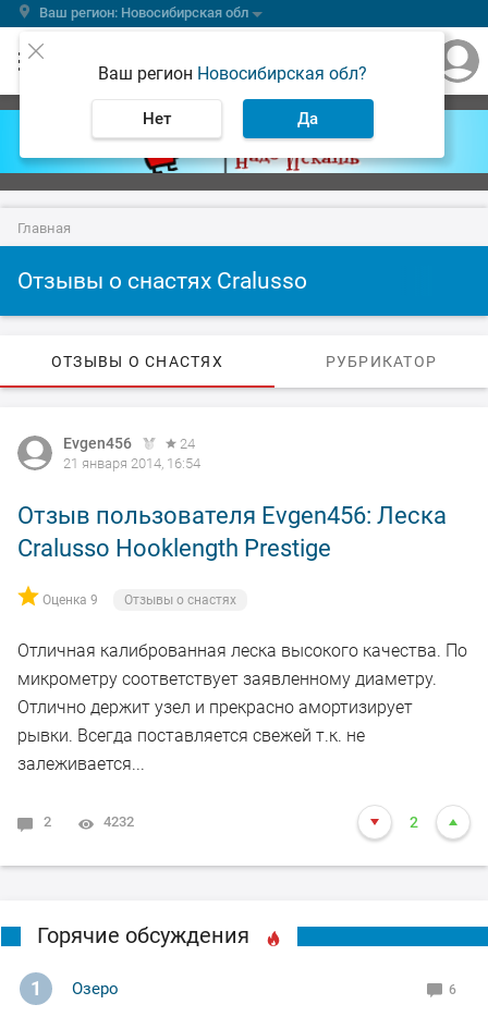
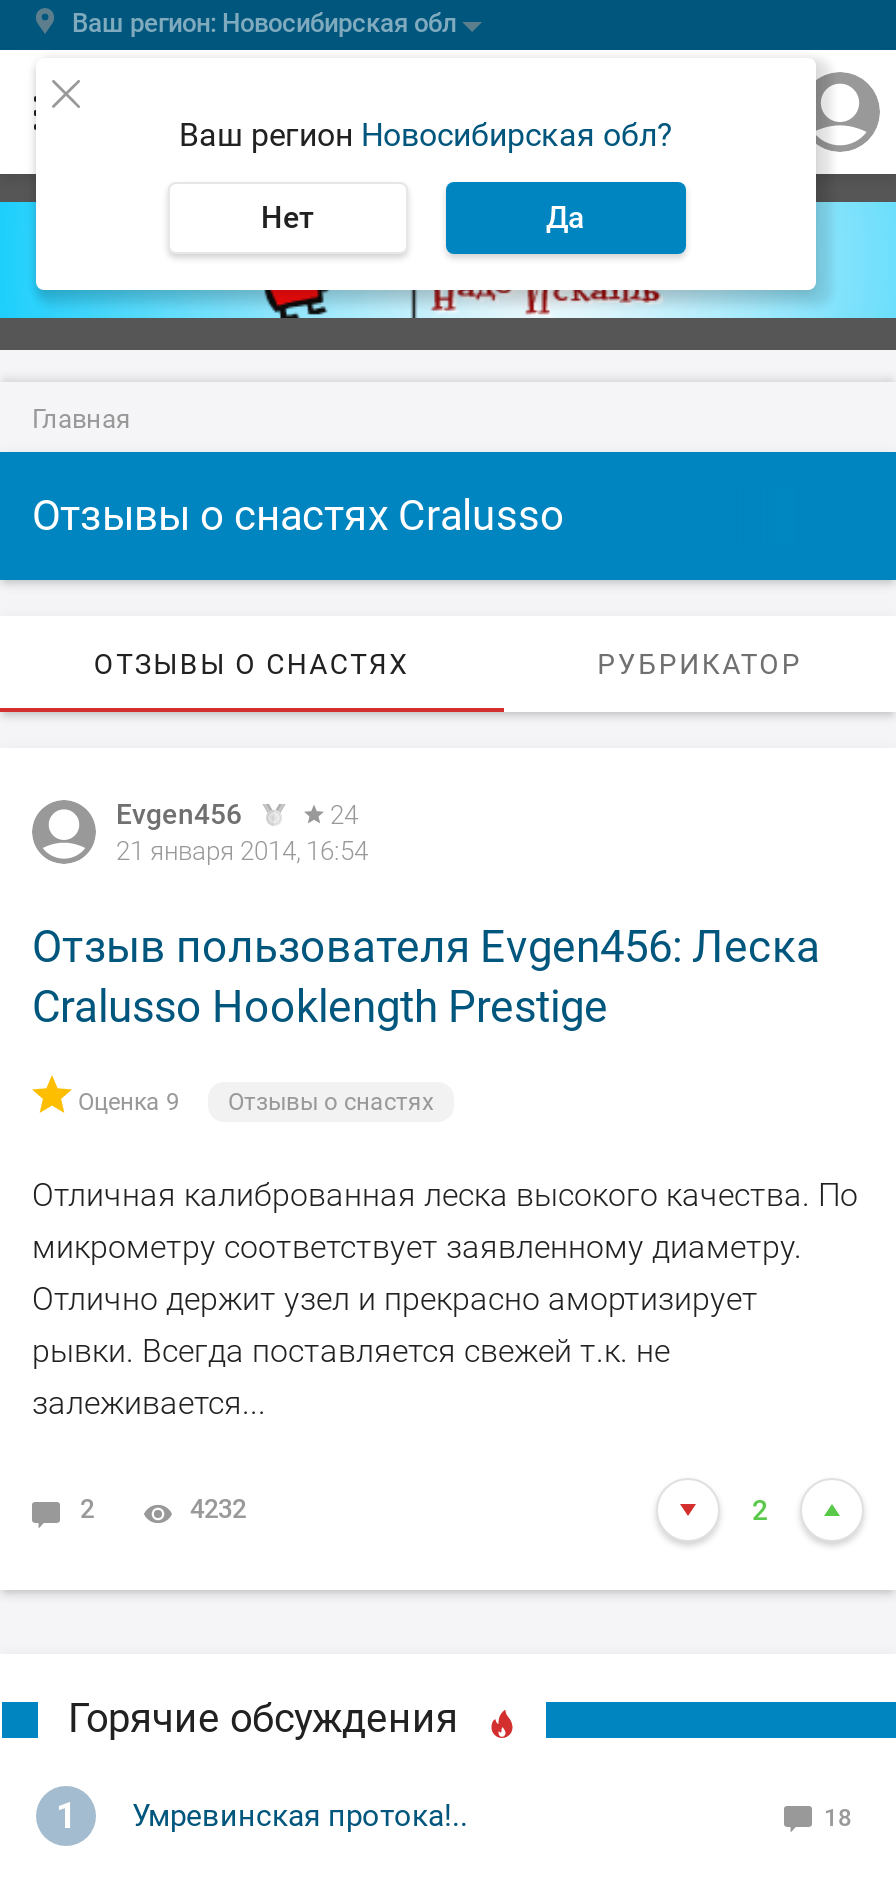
[72,979,456,999] Озеро | 6 -> [132,1799,852,1835] Умревинская протока!.. | 18

